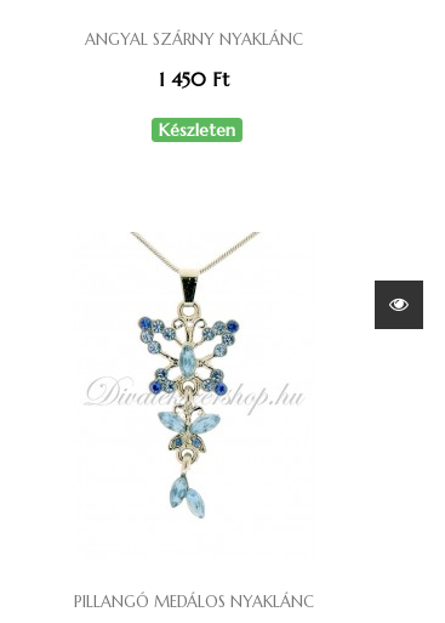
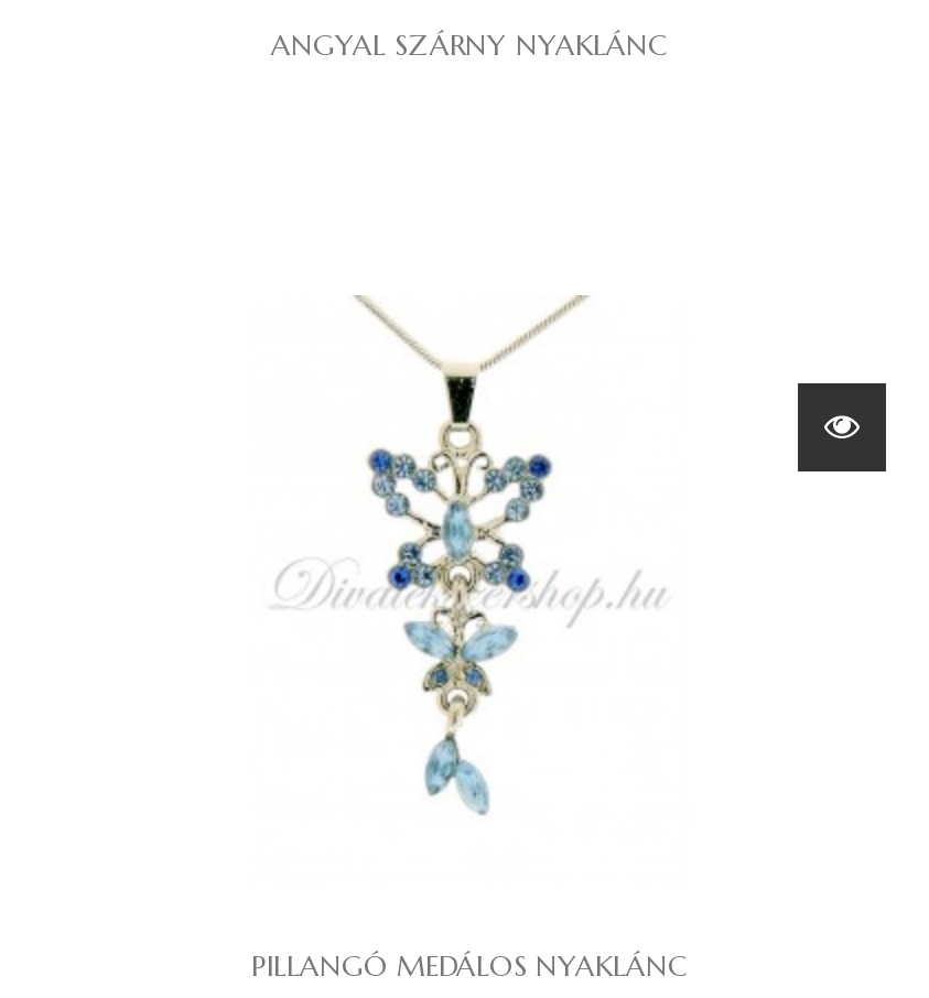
[159,68,235,141] 1 450 Ft | Készleten -> none

